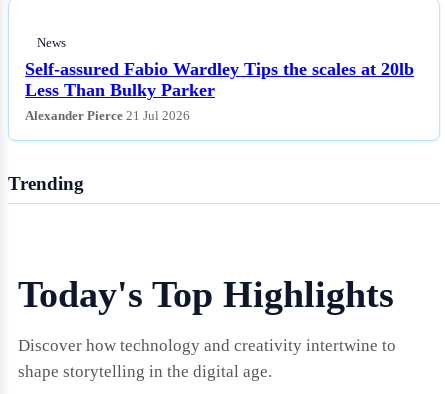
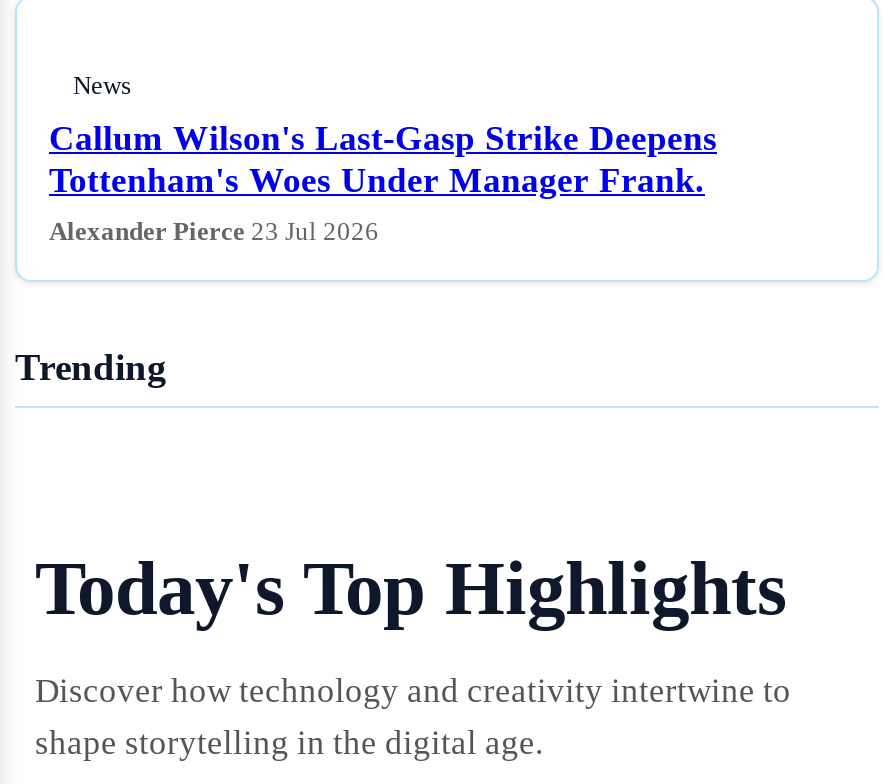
[25,59,414,123] Self-assured Fabio Wardley Tips the scales at 20lb | Less Than Bulky Parker | Alexander Pierce 21 Jul 2026 -> [49,118,717,246] Callum Wilson's Last-Gasp Strike Deepens | Tottenham's Woes Under Manager Frank. | Alexander Pierce 23 Jul 2026

